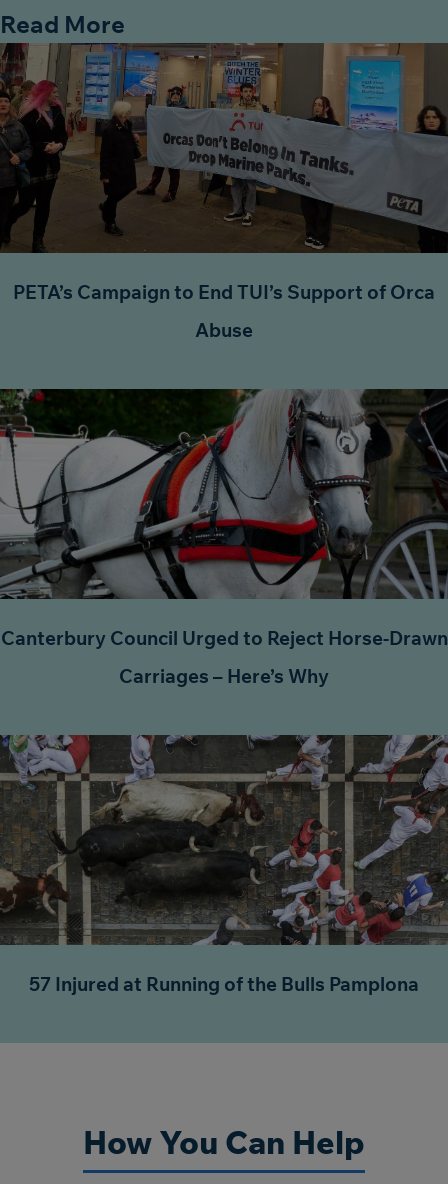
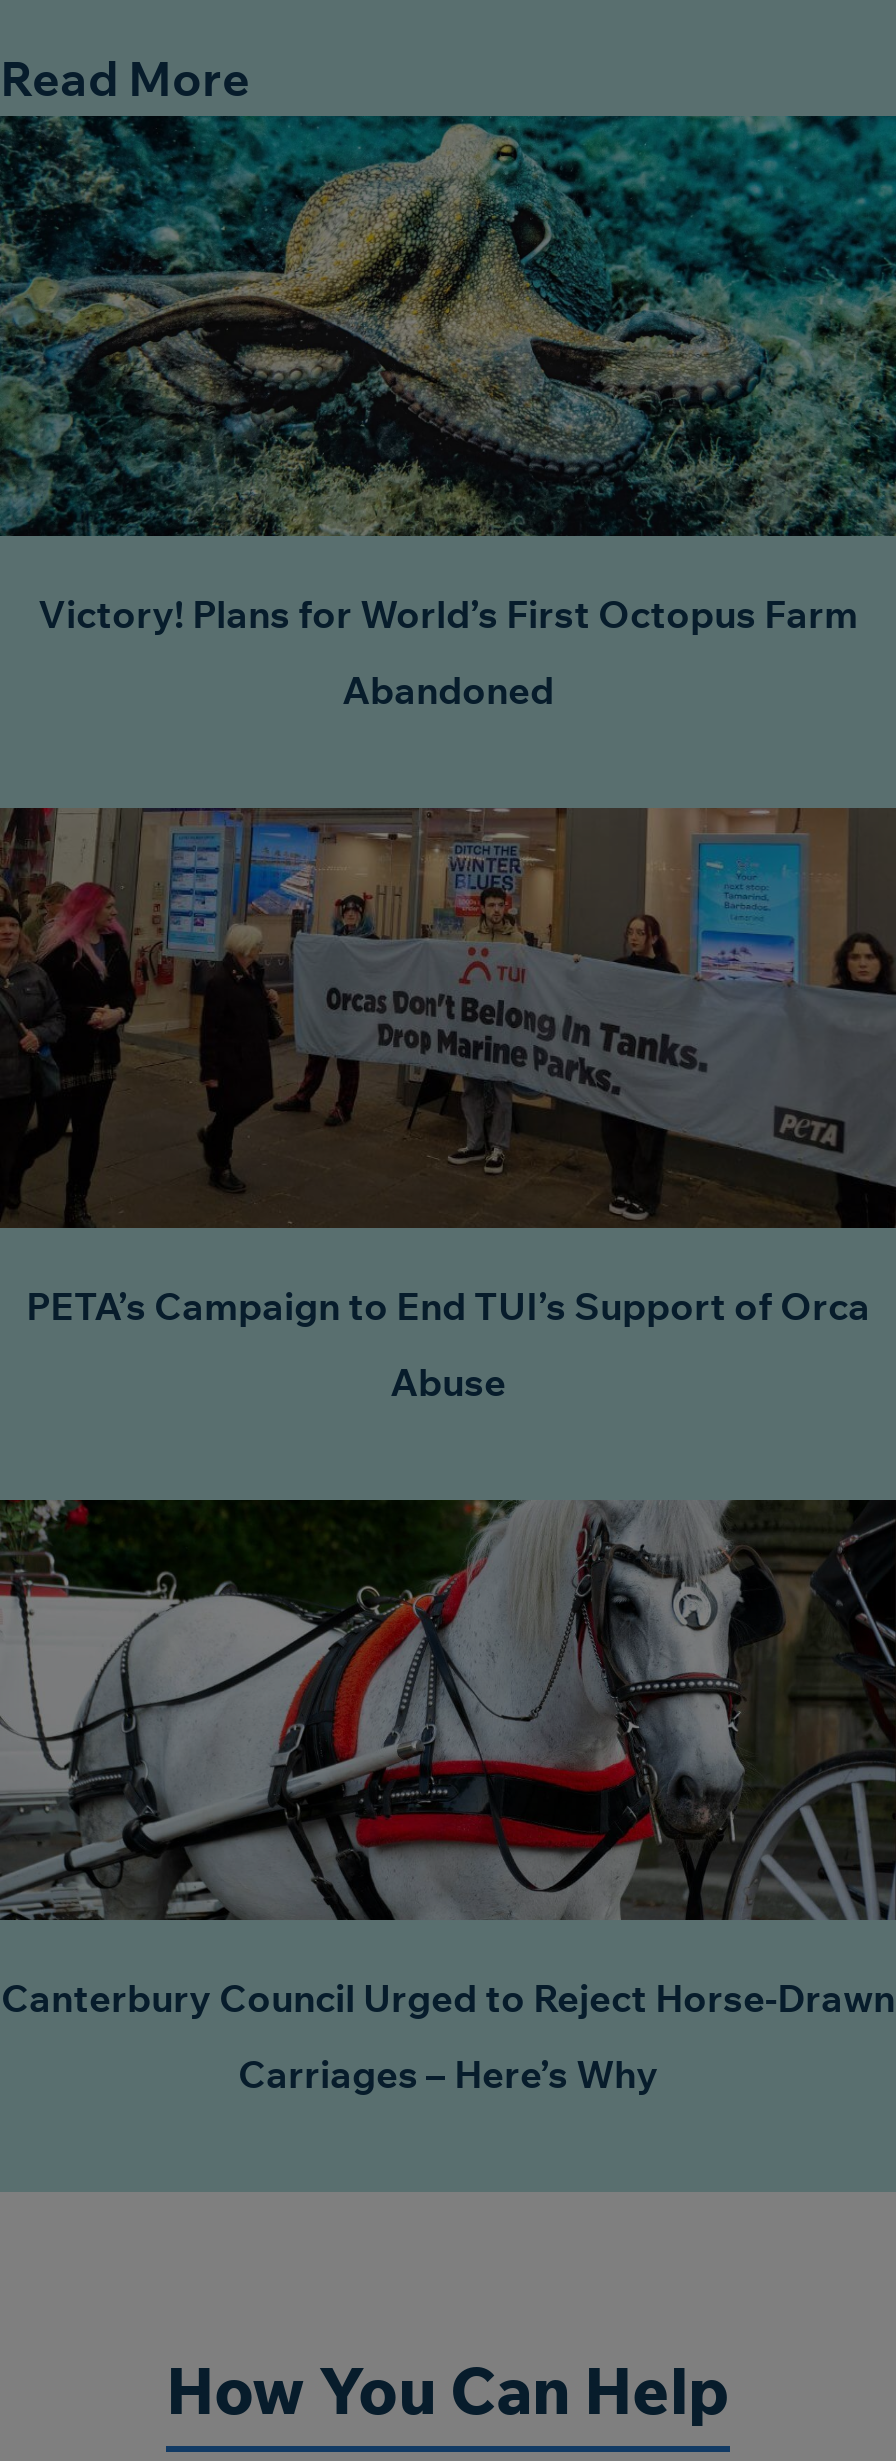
moved [0,42,448,688] -> [0,806,896,2098]: [image] | PETA’s Campaign to End TUI’s Support of Orca | Abuse | Canterbury Council Urged to Reject Horse-Drawn | Carriages – Here’s Why
none -> [6,114,890,714] [image] | Victory! Plans for World’s First Octopus Farm | Abandoned
[3,734,445,996] [image] | 57 Injured at Running of the Bulls Pamplona -> none

